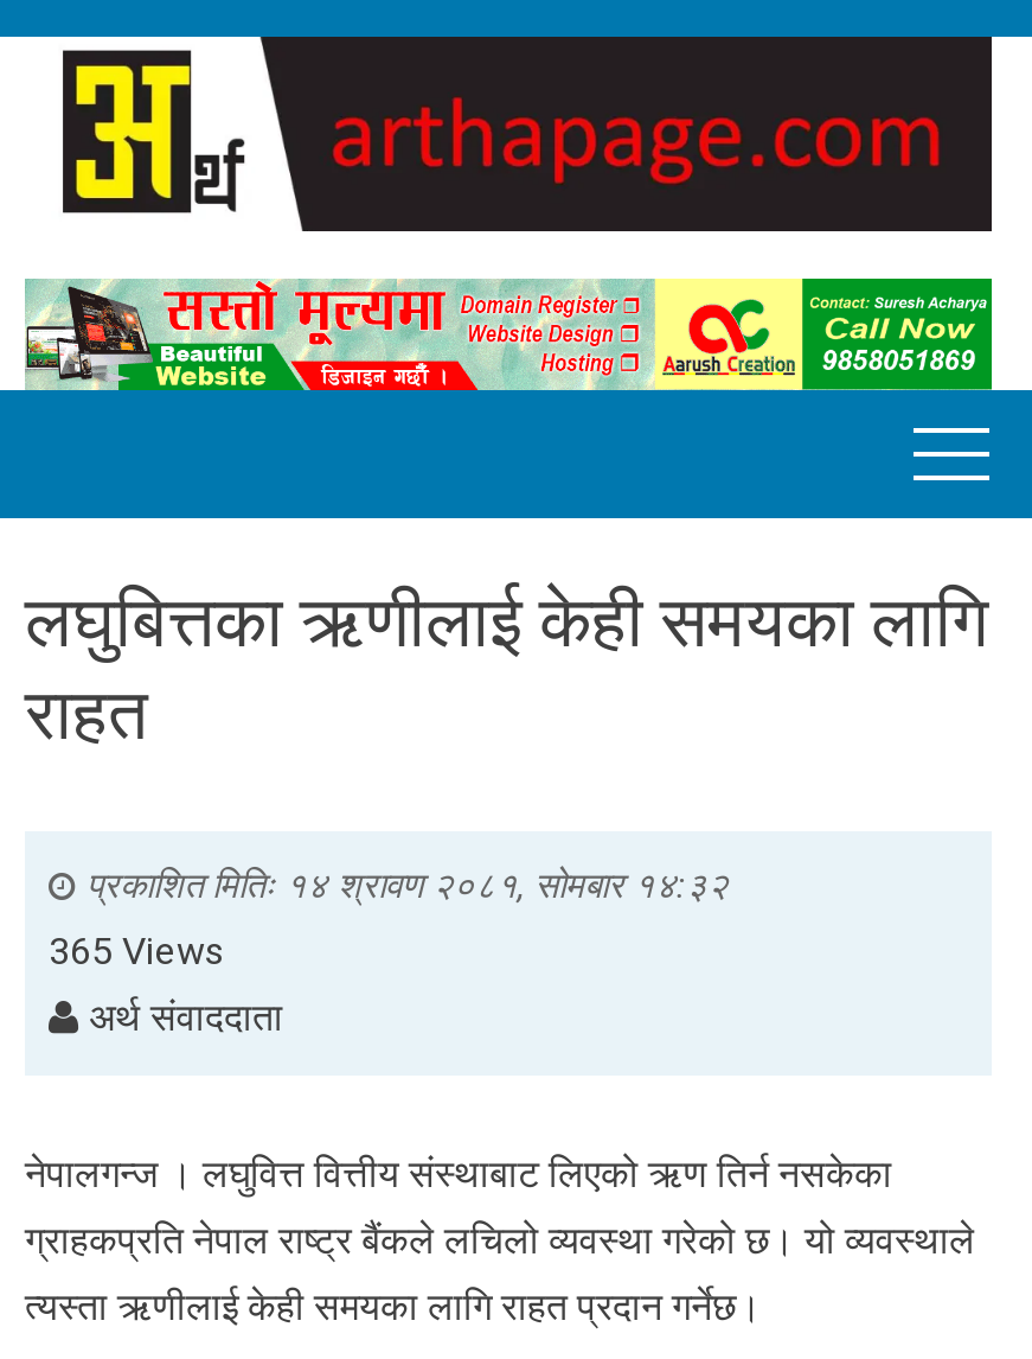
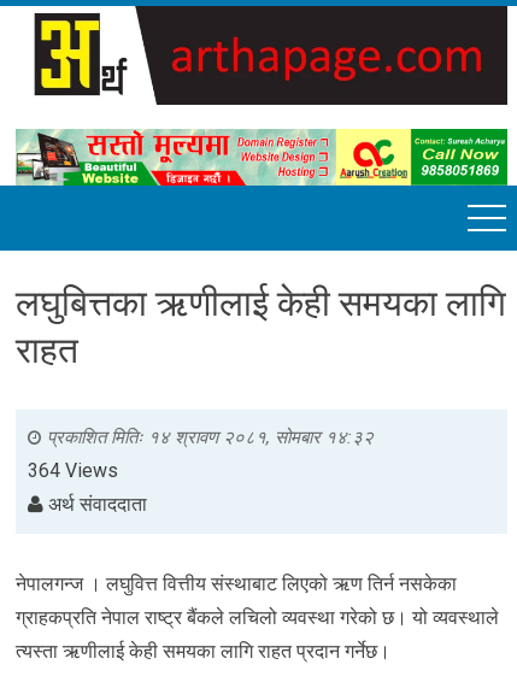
[49,928,226,973] 365 Views -> [28,459,118,482] 364 Views

